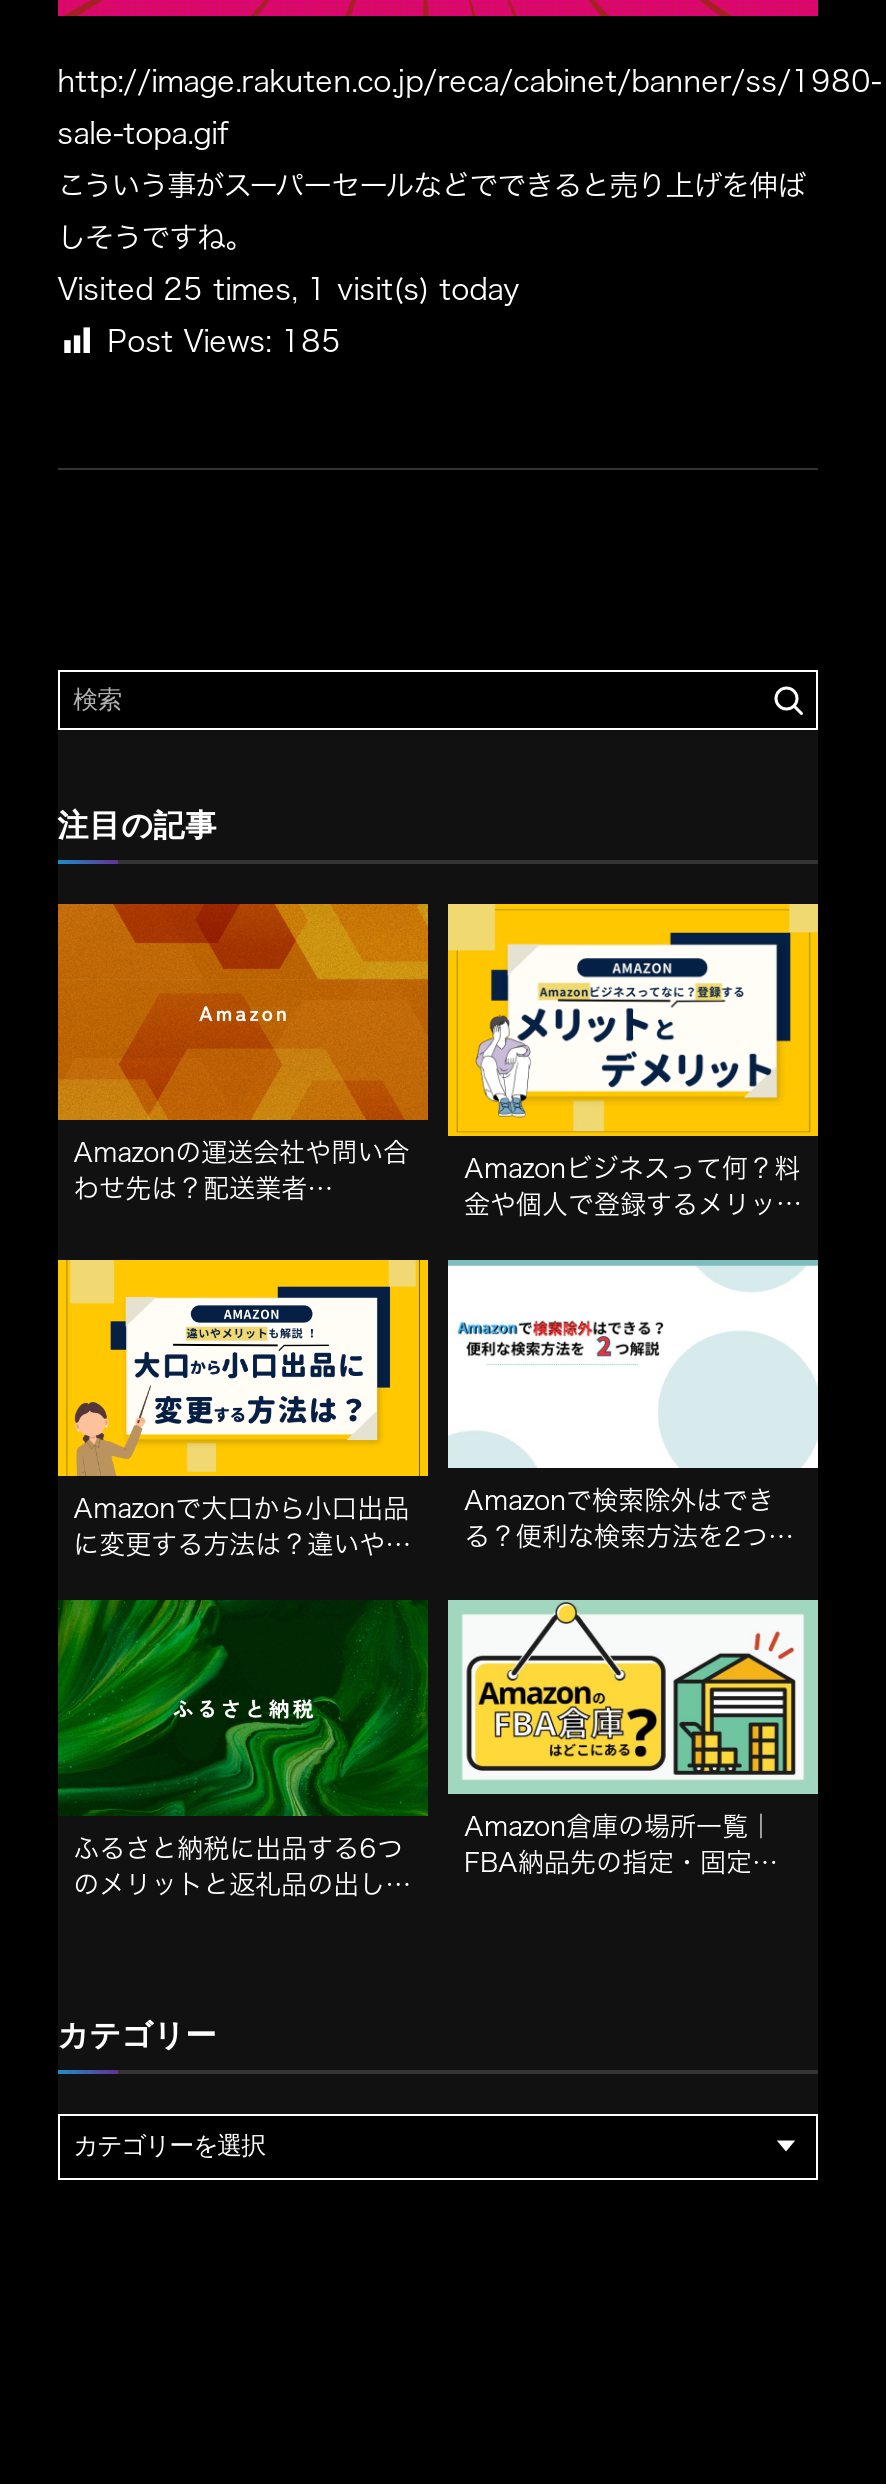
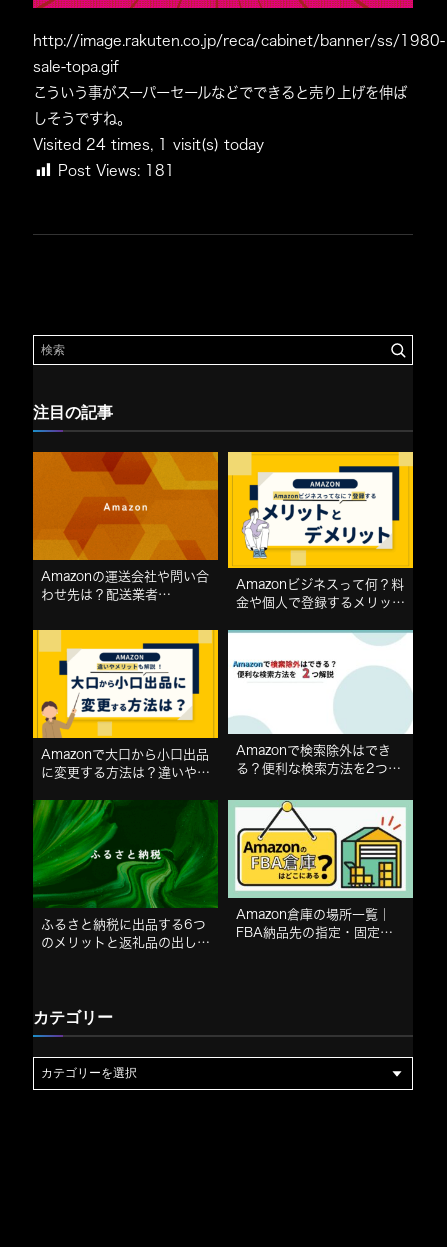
[57,274,519,304] Visited 25 times, 1 visit(s) today -> [33,137,264,152] Visited 24 times, 1 visit(s) today
[107,326,341,356] Post Views: 185 -> [58,163,175,178] Post Views: 181

